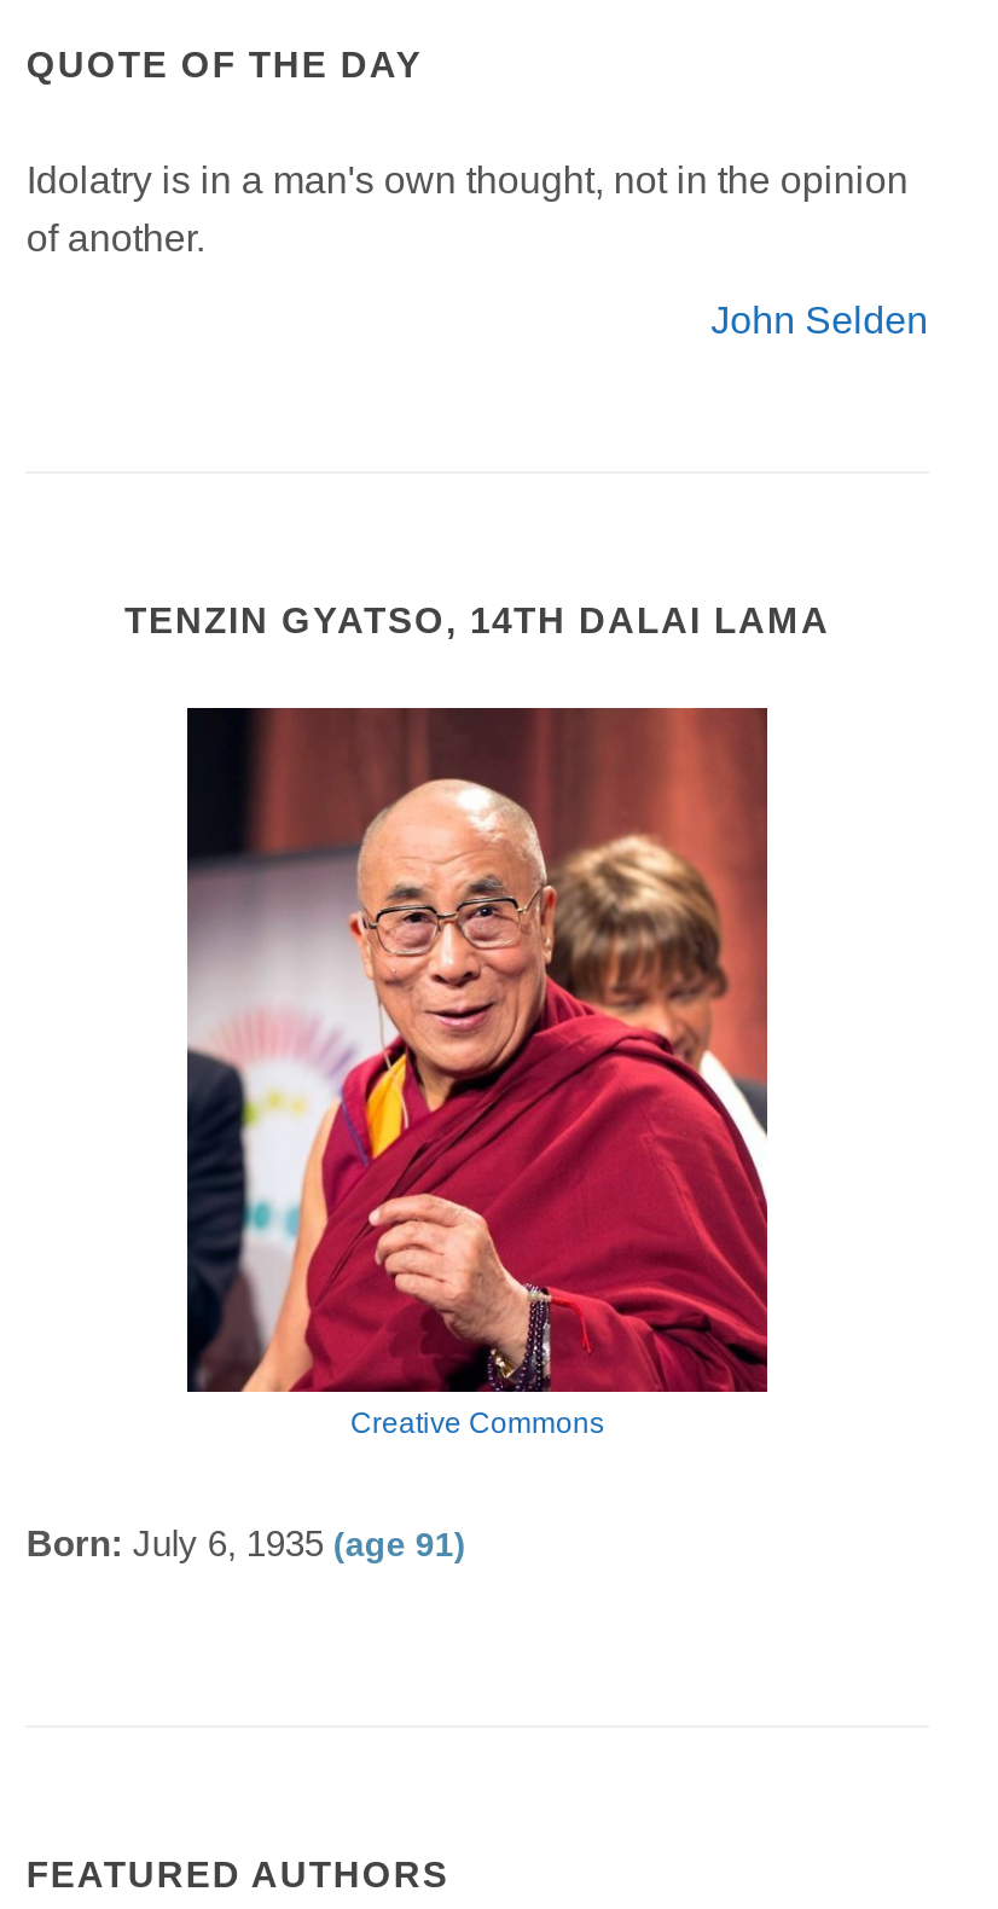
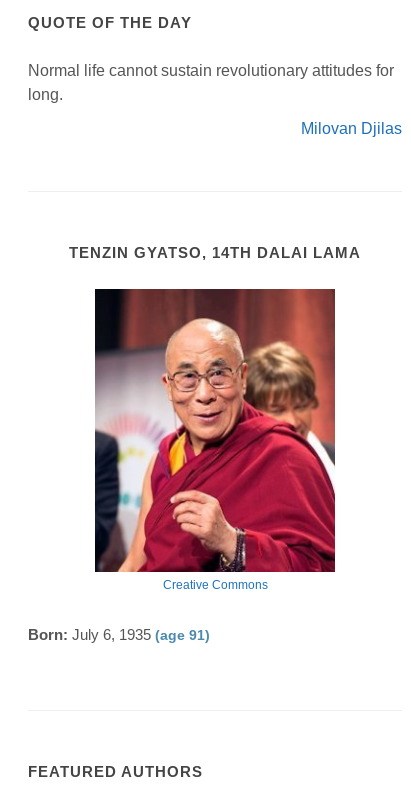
[26,159,908,258] Idolatry is in a man's own thought, not in the opinion | of another. -> [28,62,394,103] Normal life cannot sustain revolutionary attitudes for | long.
[711,299,928,340] John Selden -> [301,120,402,137] Milovan Djilas

